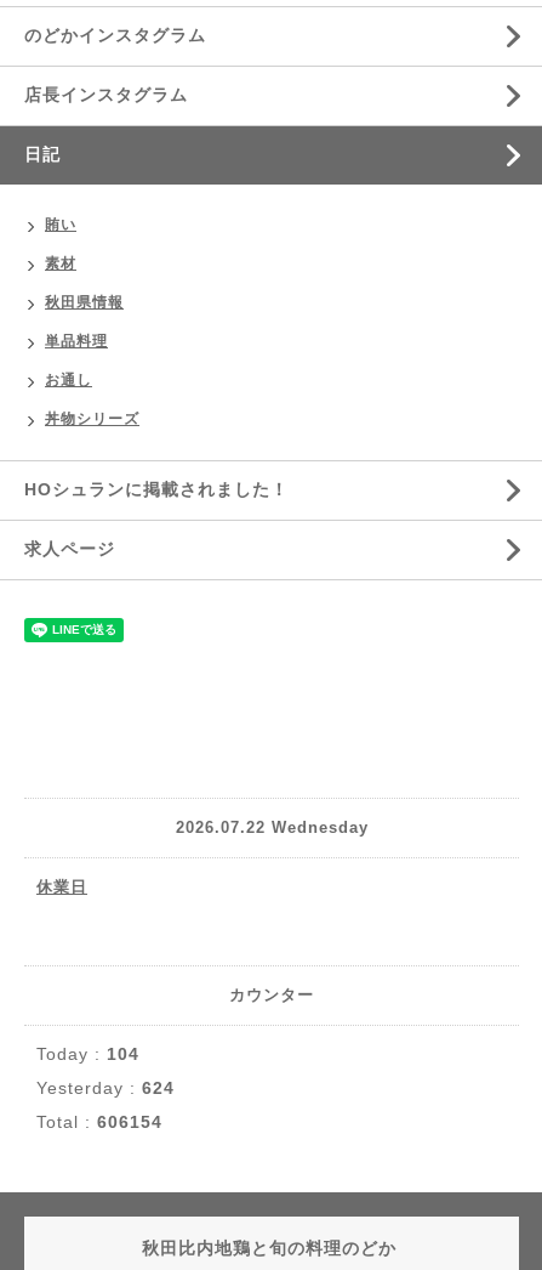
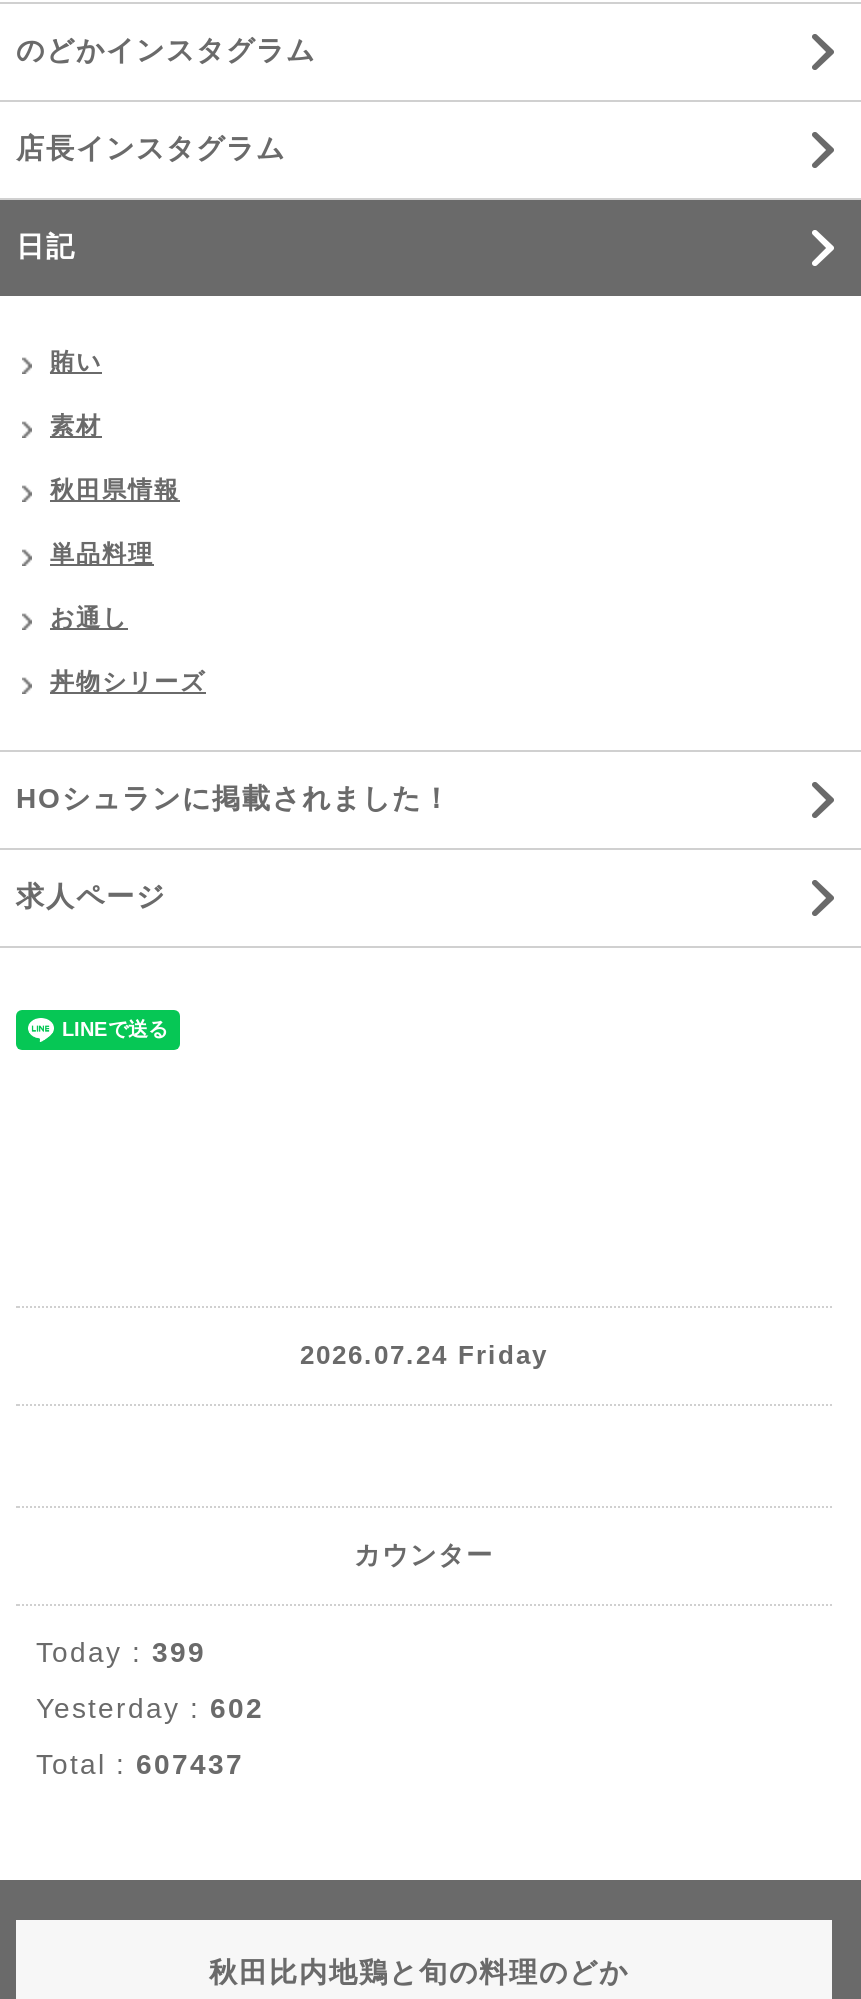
[36,819,368,896] 2026.07.22 Wednesday | 休業日 -> [300,1340,548,1370] 2026.07.24 Friday
[36,1044,139,1063] Today : 104 -> [36,1635,206,1667] Today : 399
[36,1078,175,1097] Yesterday : 624 -> [36,1691,264,1723] Yesterday : 602
[36,1112,162,1131] Total : 606154 -> [36,1747,244,1779] Total : 607437

